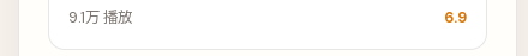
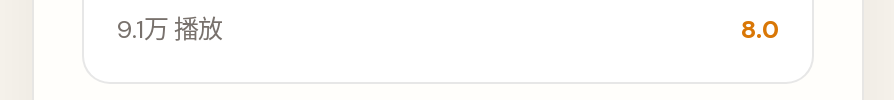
[444,9,467,28] 6.9 -> [740,15,780,47] 8.0

